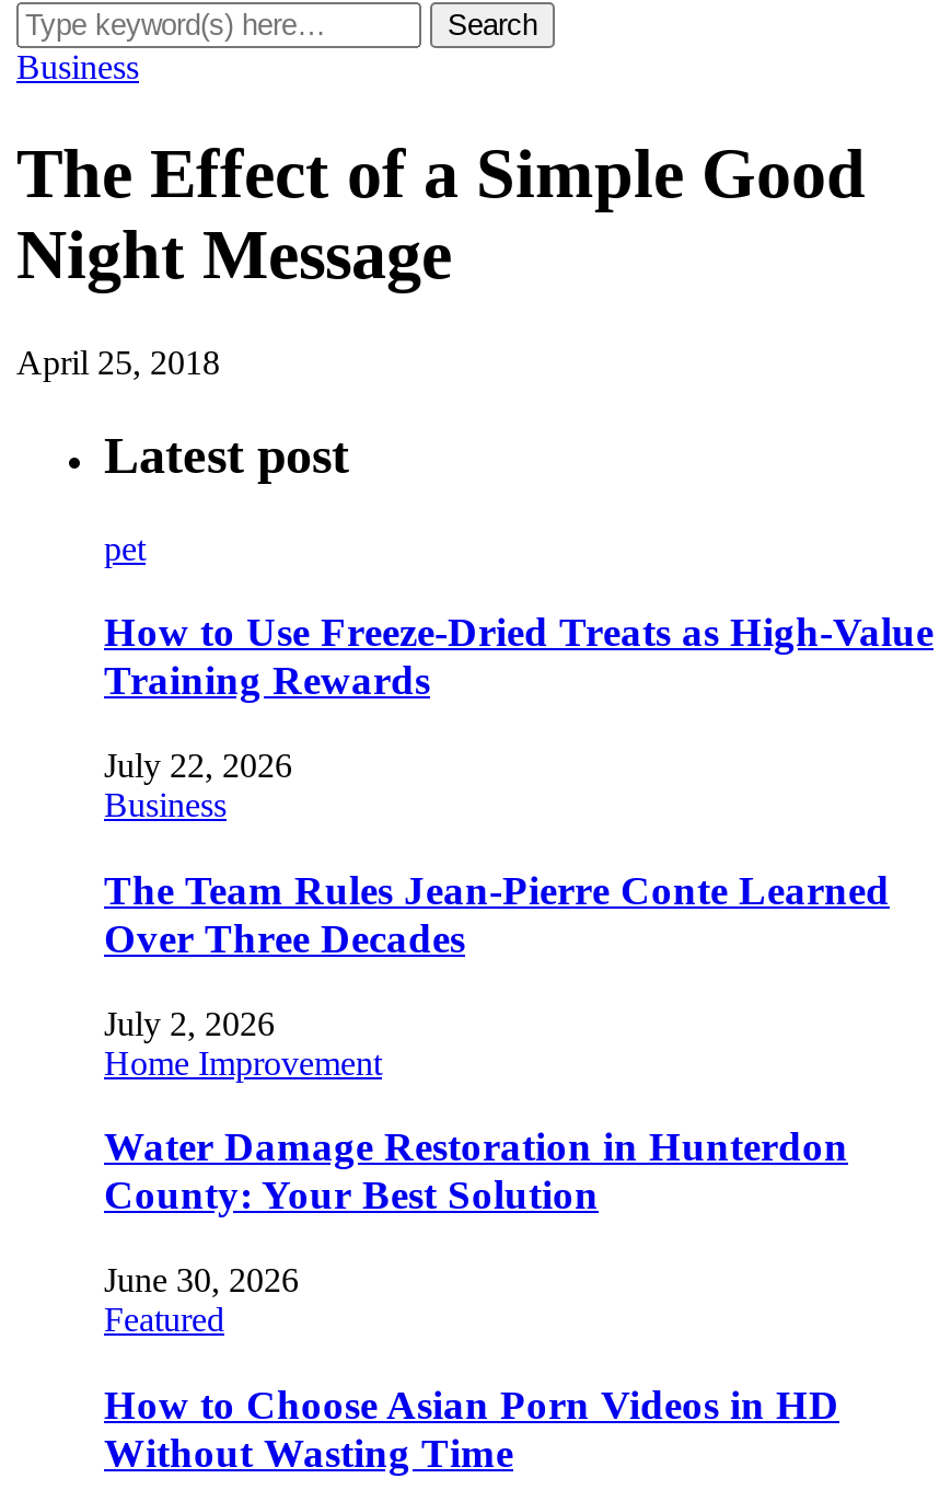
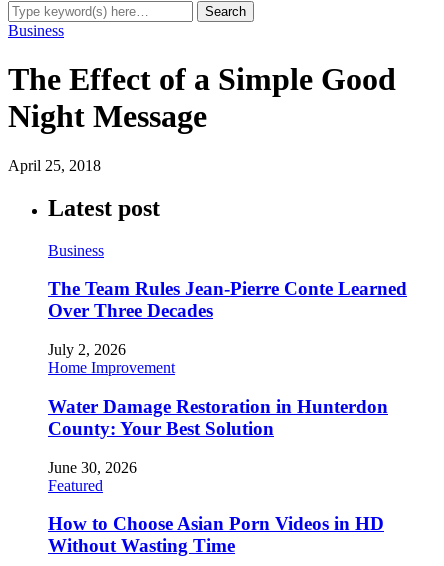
[104,529,933,784] pet | How to Use Freeze-Dried Treats as High-Value | Training Rewards | July 22, 2026 -> none

